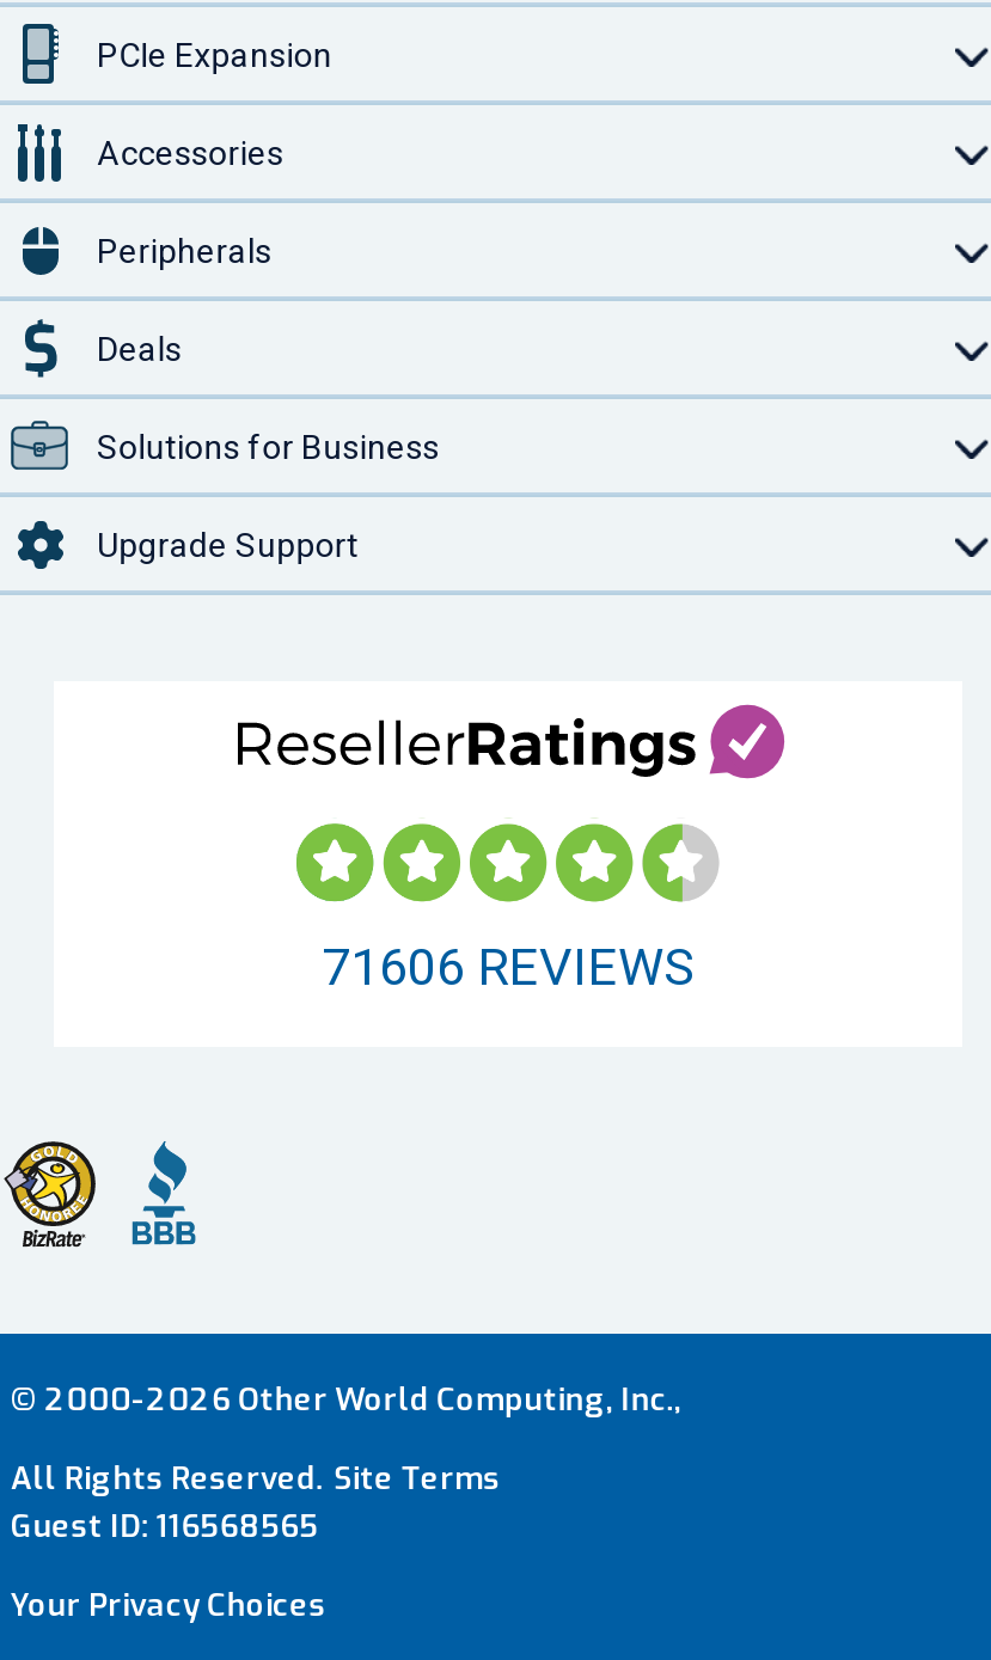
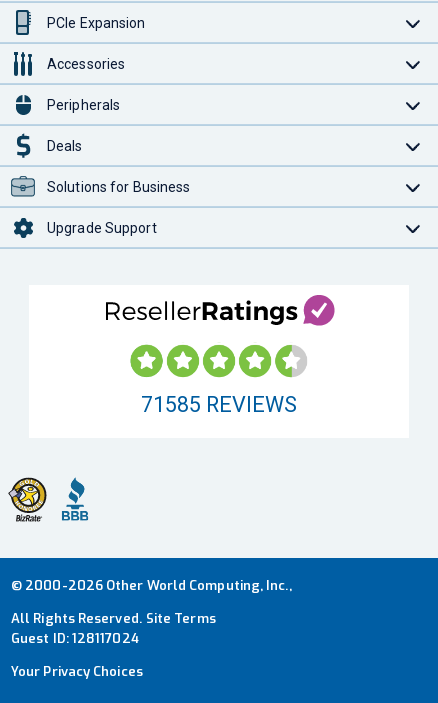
[322,937,695,996] 71606 REVIEWS -> [141,392,297,417] 71585 REVIEWS
[11,1505,318,1546] Guest ID: 116568565 -> [11,630,139,647] Guest ID: 128117024

